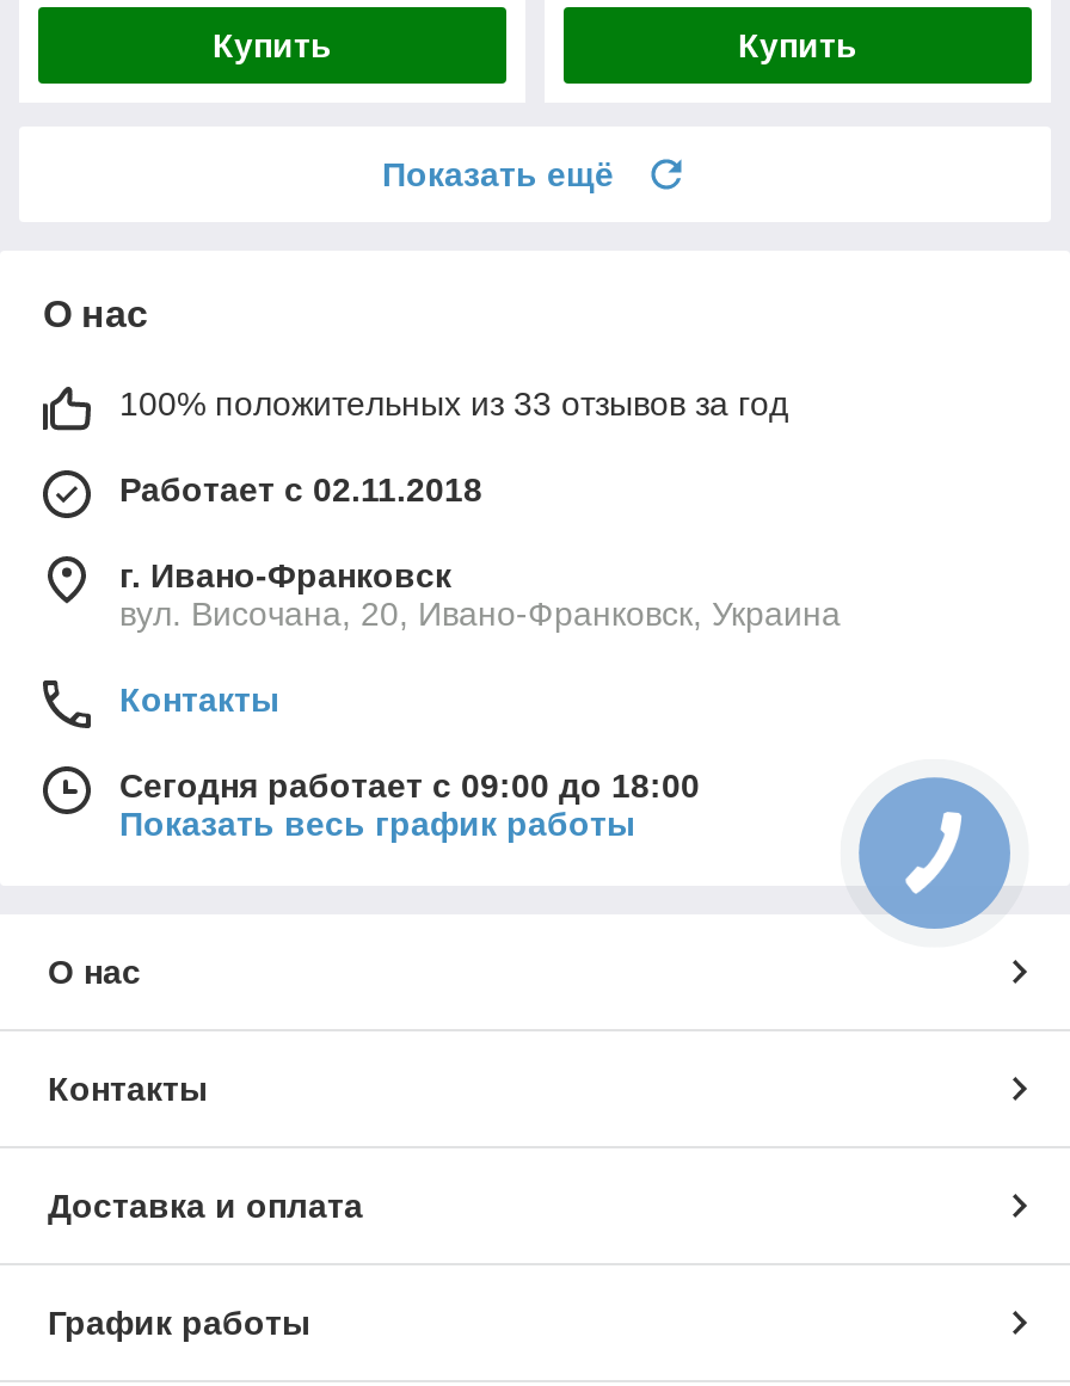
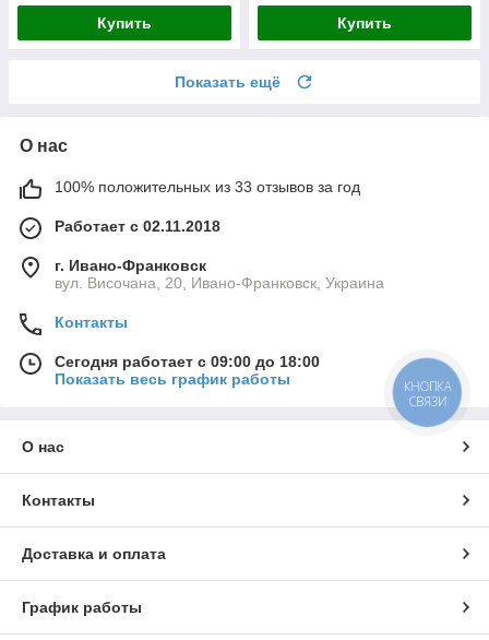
none -> [407,379,449,409] КНОПКА | СВЯЗИ

